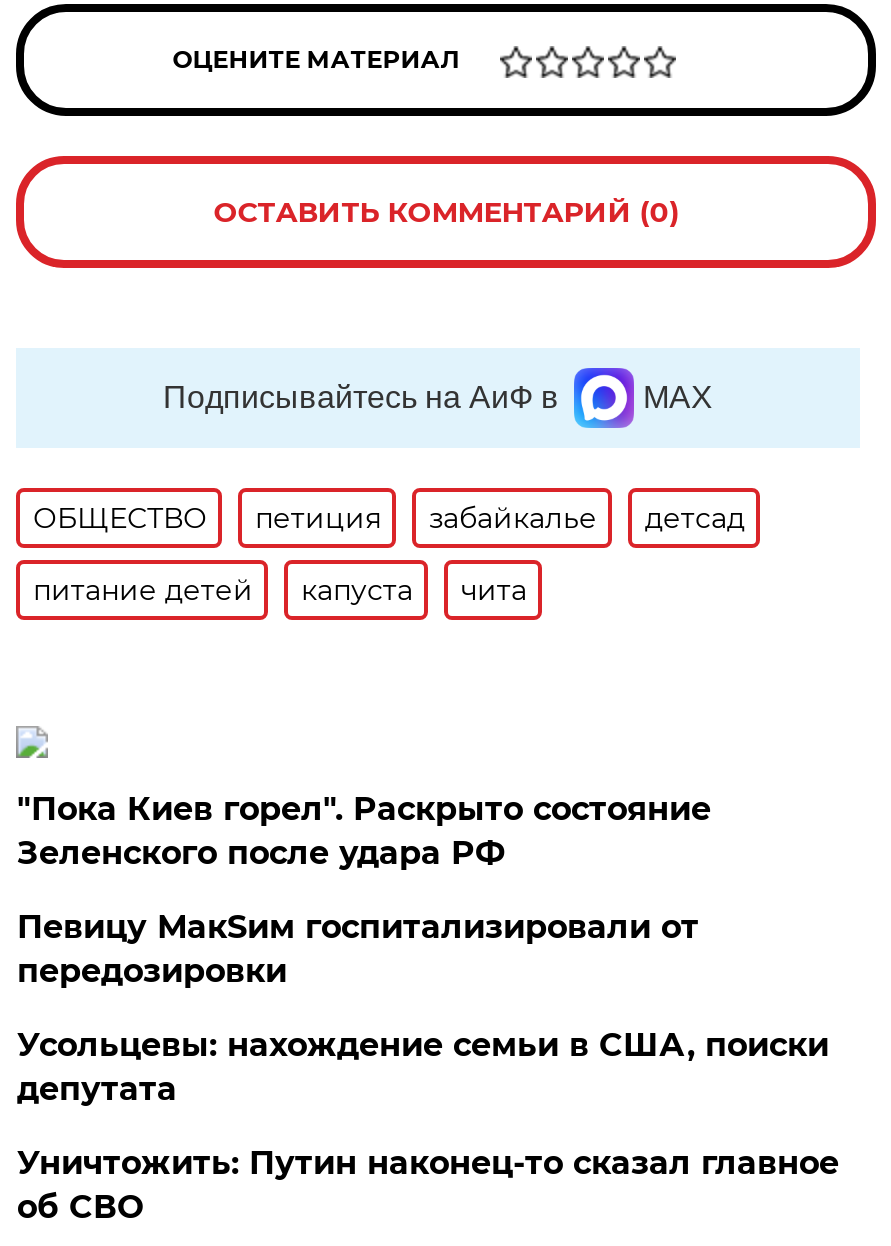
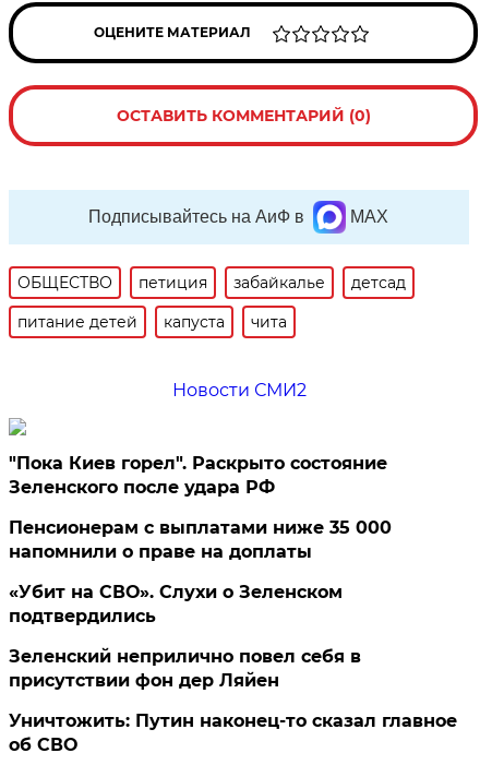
none -> [172,380,306,401] Новости СМИ2
[17,908,829,1108] Певицу МакSим госпитализировали от | передозировки | Усольцевы: нахождение семьи в США, поиски | депутата -> [9,517,392,691] Пенсионерам с выплатами ниже 35 000 | напомнили о праве на доплаты | «Убит на СВО». Слухи о Зеленском | подтвердились | Зеленский неприлично повел cебя в | присутствии фон дер Ляйен

